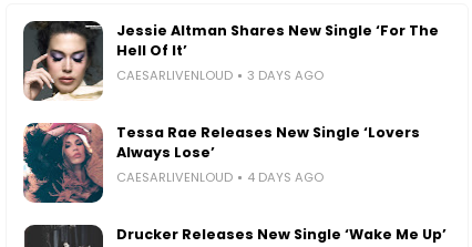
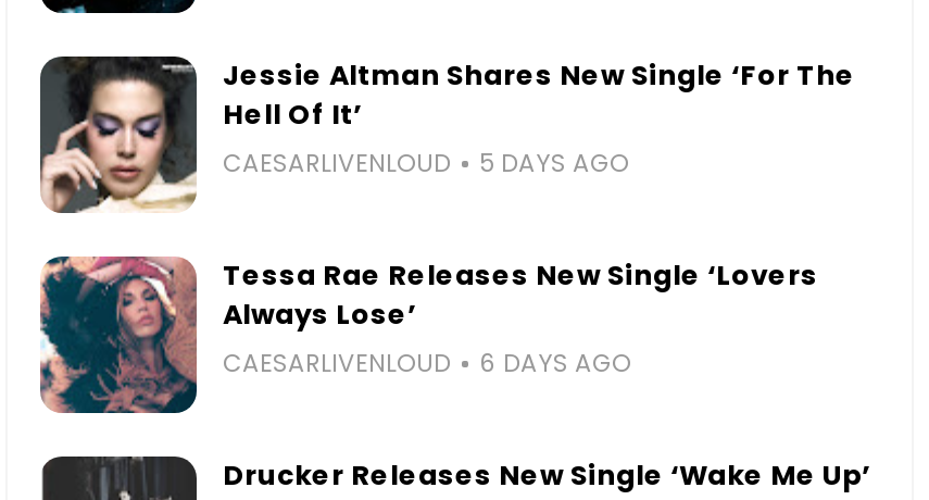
[116,66,324,84] CAESARLIVENLOUD 3 DAYS AGO -> [223,145,629,180] CAESARLIVENLOUD 5 DAYS AGO
[116,168,324,186] CAESARLIVENLOUD 4 DAYS AGO -> [223,345,631,380] CAESARLIVENLOUD 6 DAYS AGO

